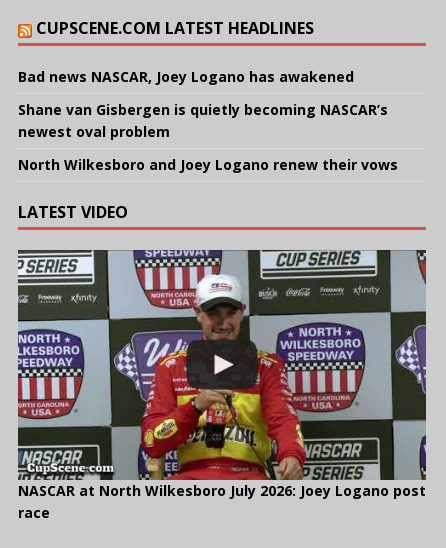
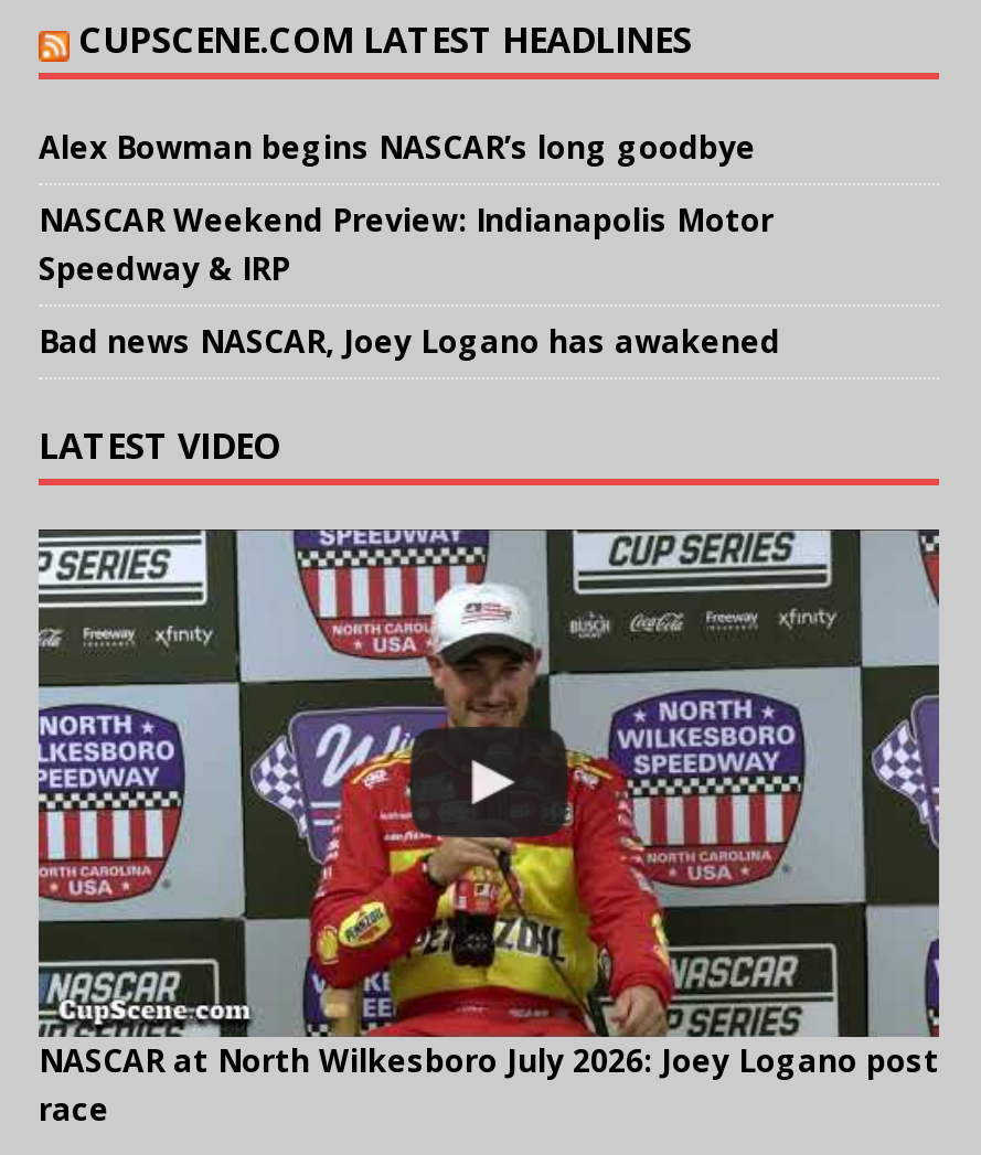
none -> [39,126,774,289] Alex Bowman begins NASCAR’s long goodbye | NASCAR Weekend Preview: Indianapolis Motor | Speedway & IRP
moved [18,67,354,86] -> [39,320,780,362]: Bad news NASCAR, Joey Logano has awakened
[18,100,398,174] Shane van Gisbergen is quietly becoming NASCAR’s | newest oval problem | North Wilkesboro and Joey Logano renew their vows -> none

